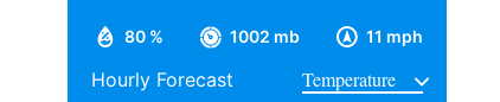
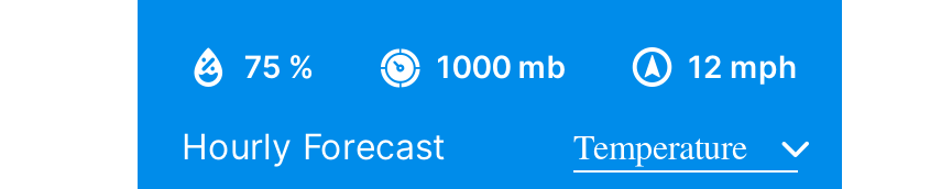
[125,26,164,46] 80 % -> [244,47,315,85] 75 %
[230,26,300,46] 1002 mb -> [436,47,566,85] 1000 mb
[366,26,423,46] 11 mph -> [688,47,798,85] 12 mph

